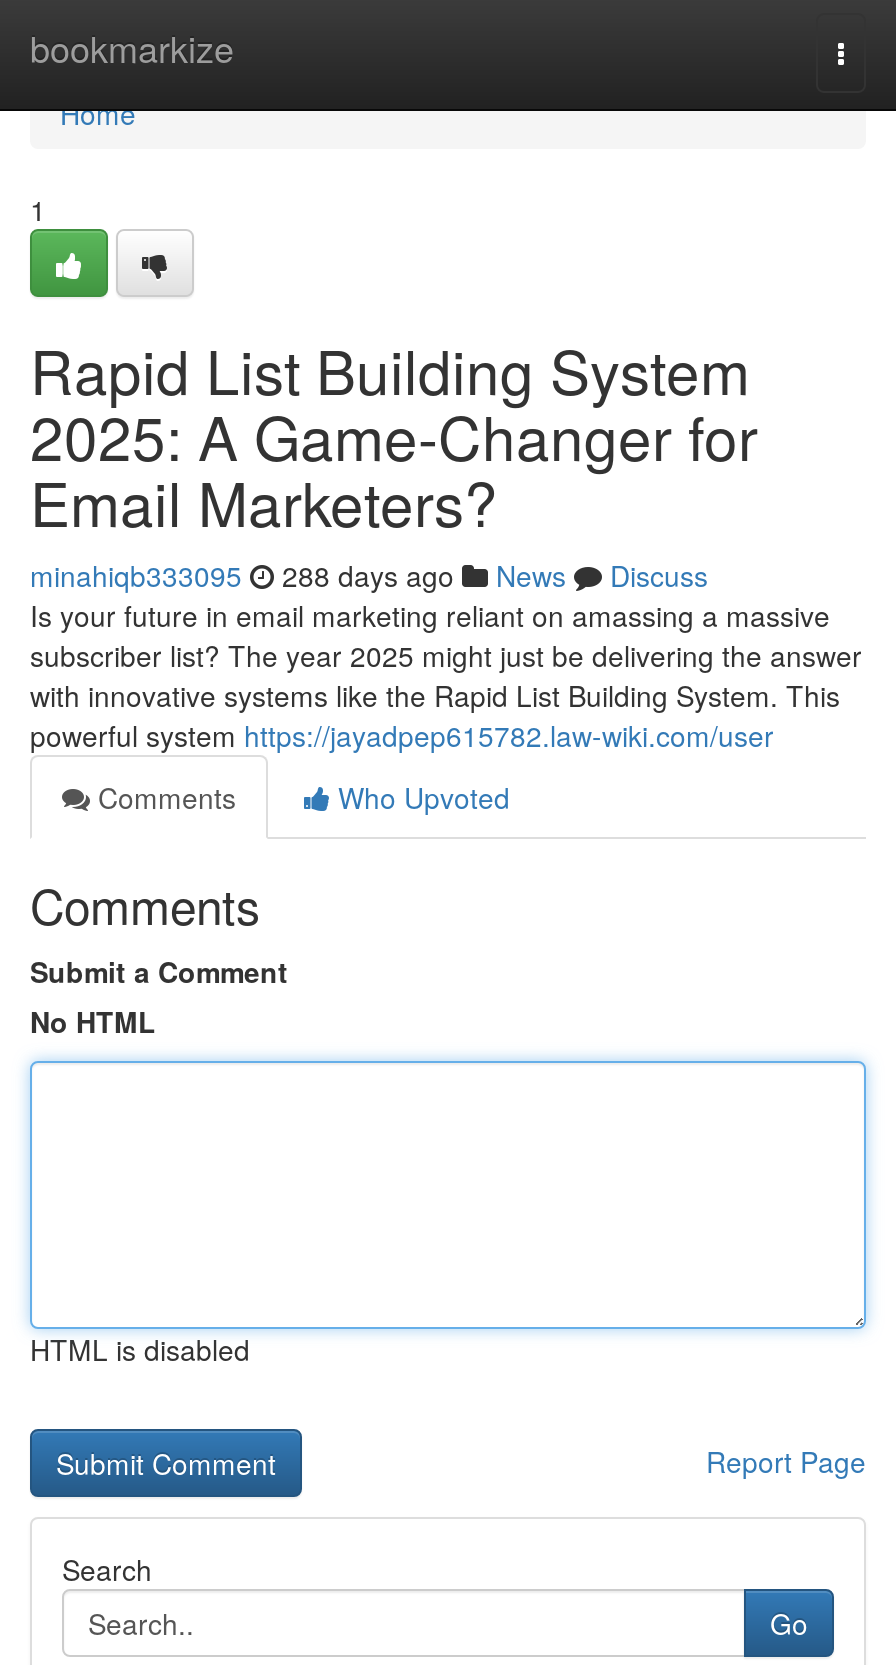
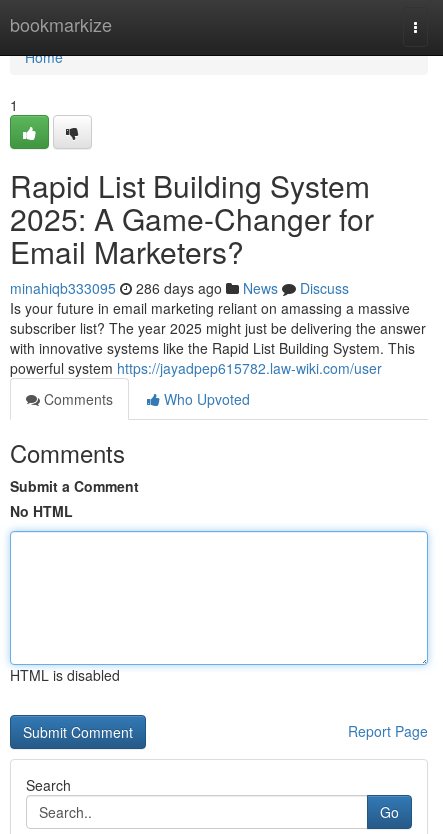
[30,555,708,595] minahiqb333095 288 days ago News Discuss -> [10,278,349,298] minahiqb333095 286 days ago News Discuss

